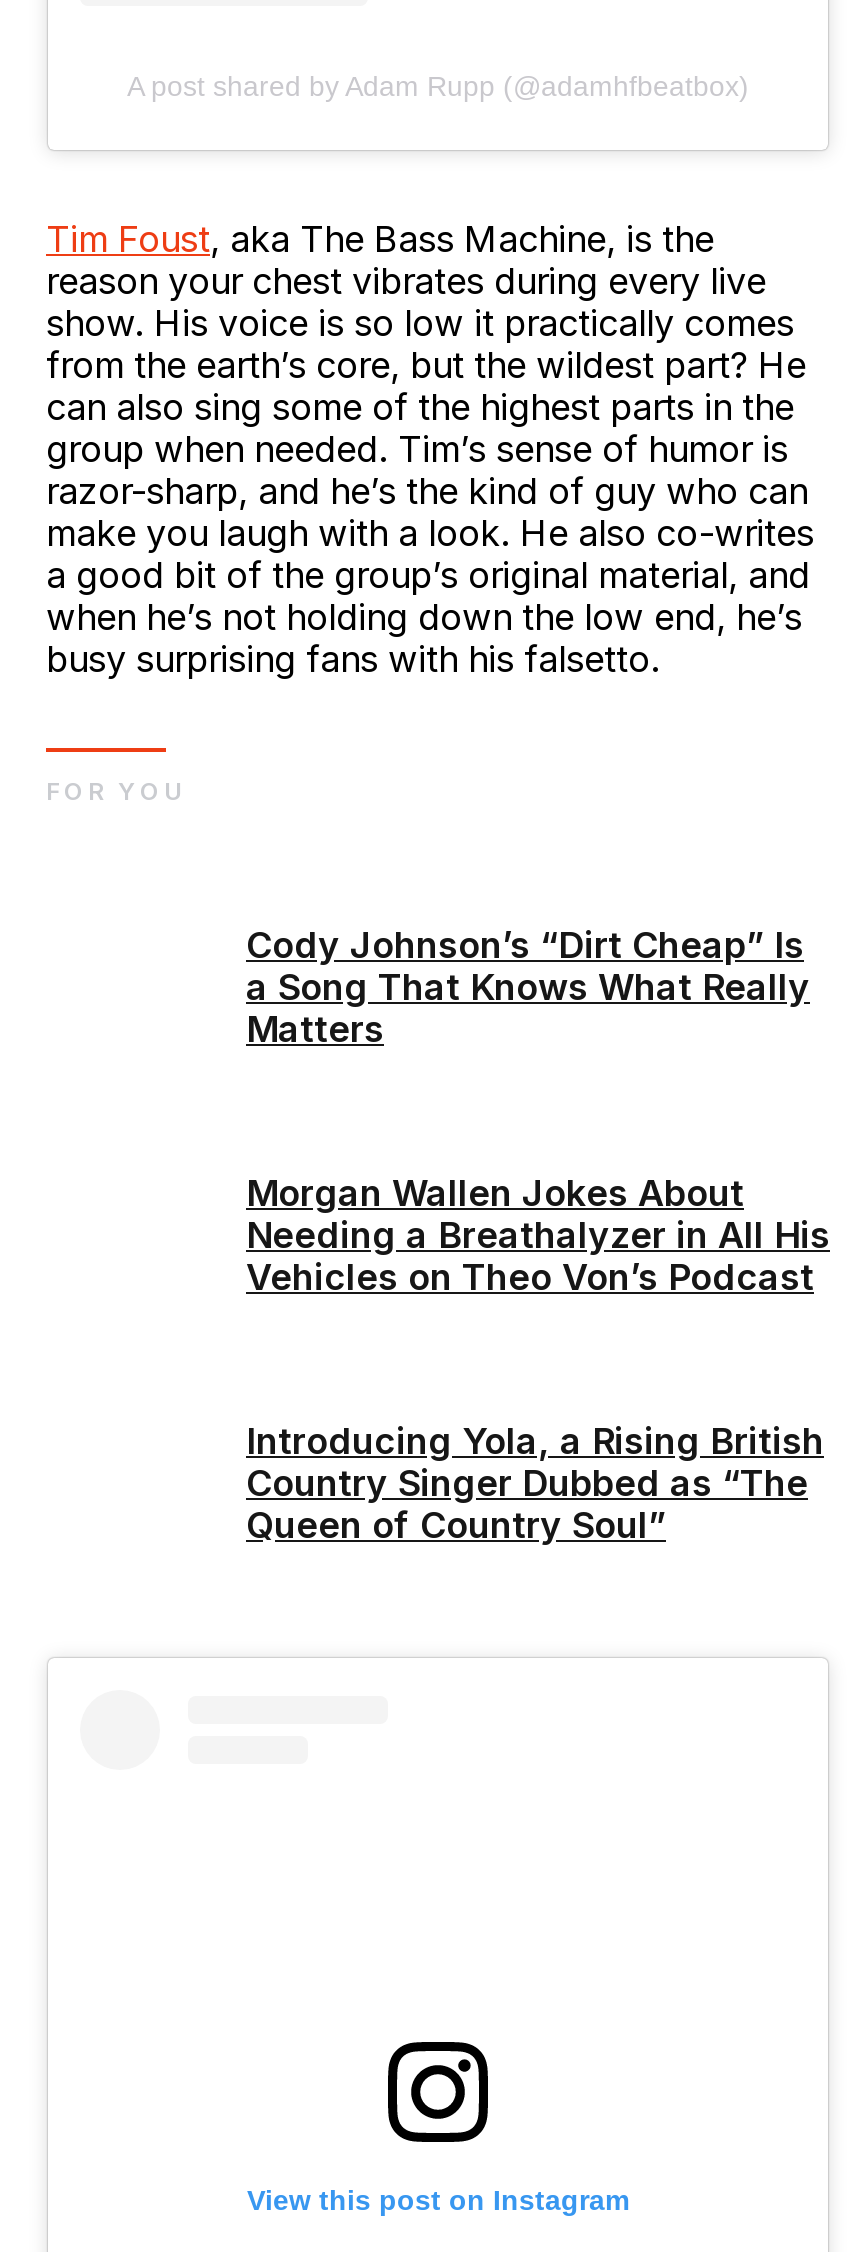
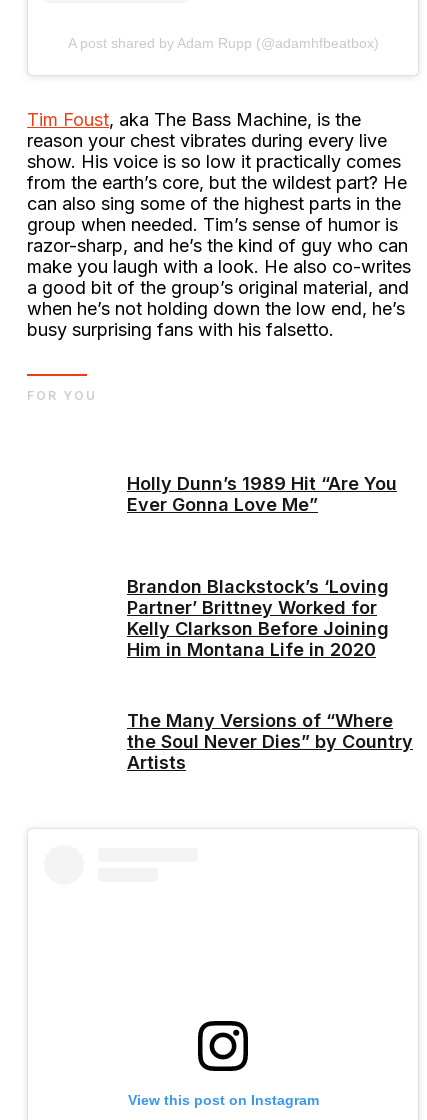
[246,924,810,1050] Cody Johnson’s “Dirt Cheap” Is | a Song That Knows What Really | Matters -> [127,473,397,515] Holly Dunn’s 1989 Hit “Are You | Ever Gonna Love Me”
[246,1172,830,1298] Morgan Wallen Jokes About | Needing a Breathalyzer in All His | Vehicles on Theo Von’s Podcast -> [127,576,389,660] Brandon Blackstock’s ‘Loving | Partner’ Brittney Worked for | Kelly Clarkson Before Joining | Him in Montana Life in 2020
[246,1420,824,1546] Introducing Yola, a Rising British | Country Singer Dubbed as “The | Queen of Country Soul” -> [127,710,413,773] The Many Versions of “Where | the Soul Never Dies” by Country | Artists

